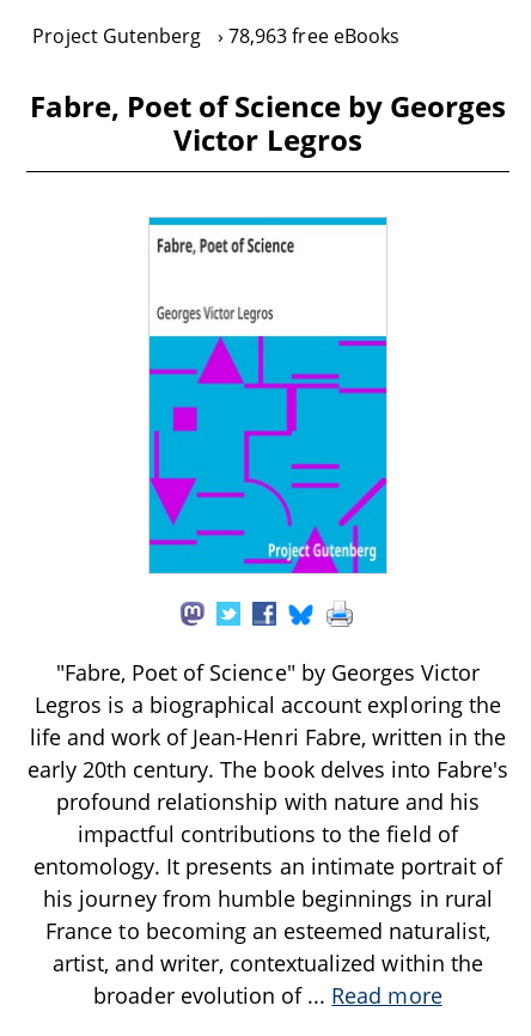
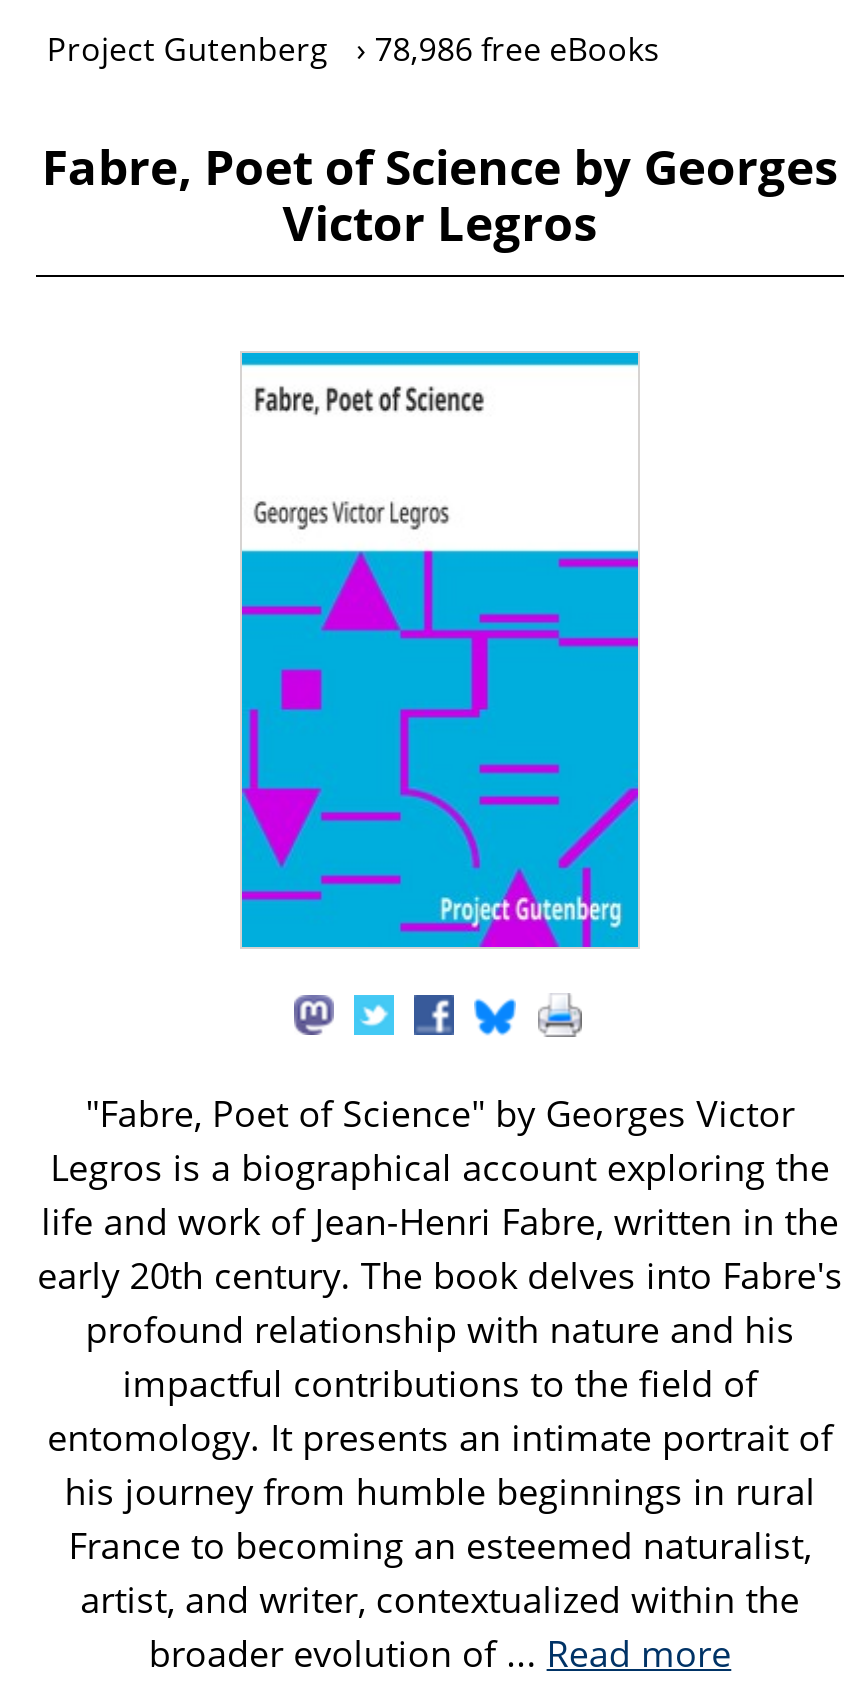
[33,23,399,49] Project Gutenberg 78,963 free eBooks -> [47,27,660,71] Project Gutenberg 78,986 free eBooks

